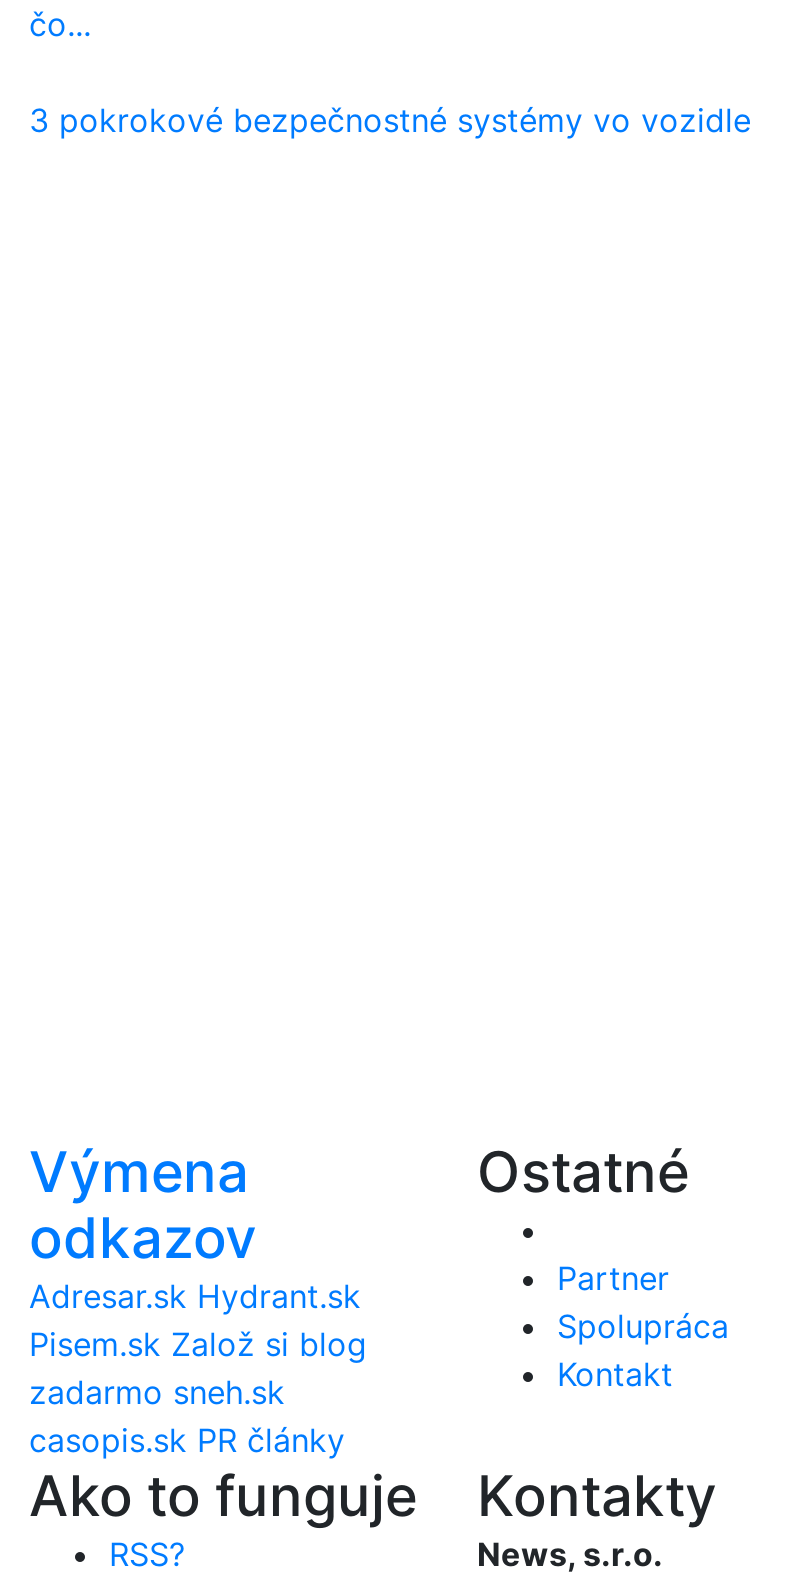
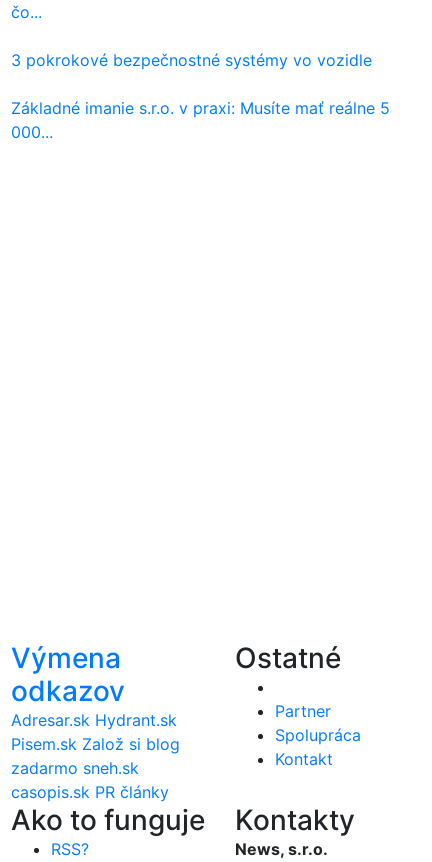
none -> [11,98,390,142] Základné imanie s.r.o. v praxi: Musíte mať reálne 5 | 000...

